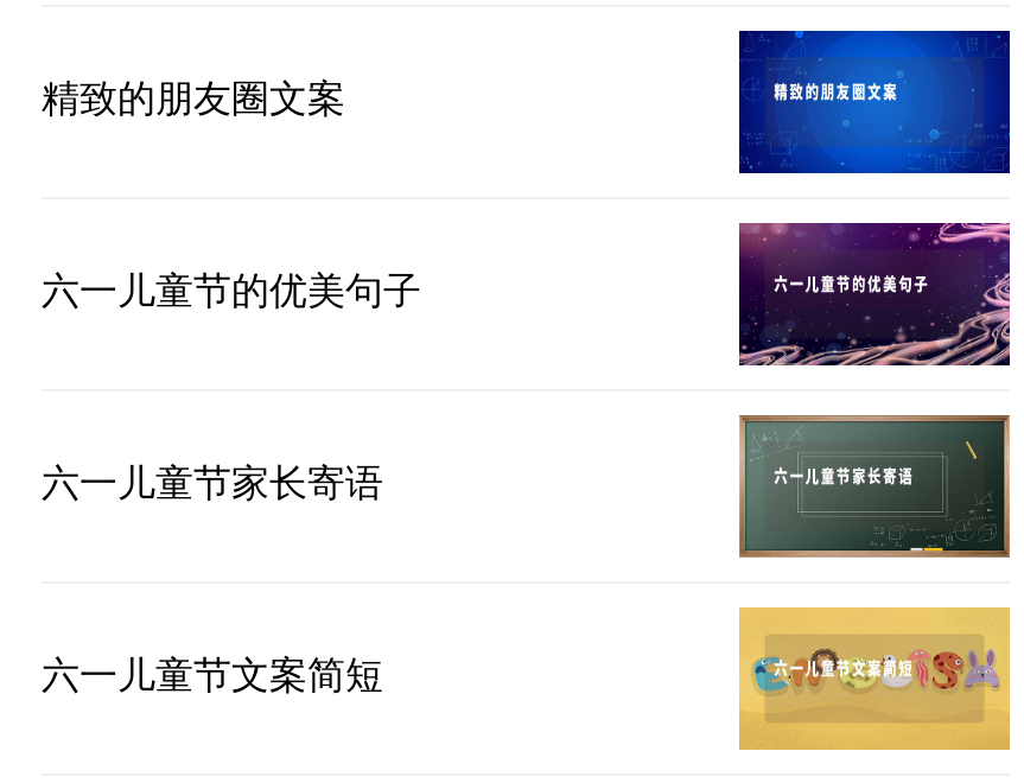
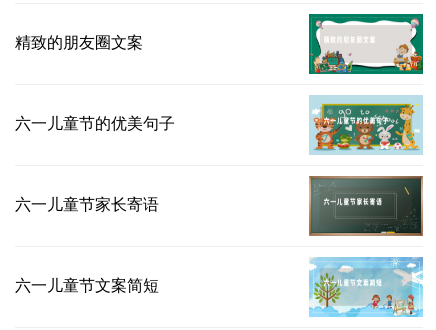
[737,28,1012,176] [image] -> [308,13,424,75] [image]
[737,221,1012,368] [image] -> [309,95,423,155] [image]
[737,605,1012,752] [image] -> [308,256,424,318] [image]

